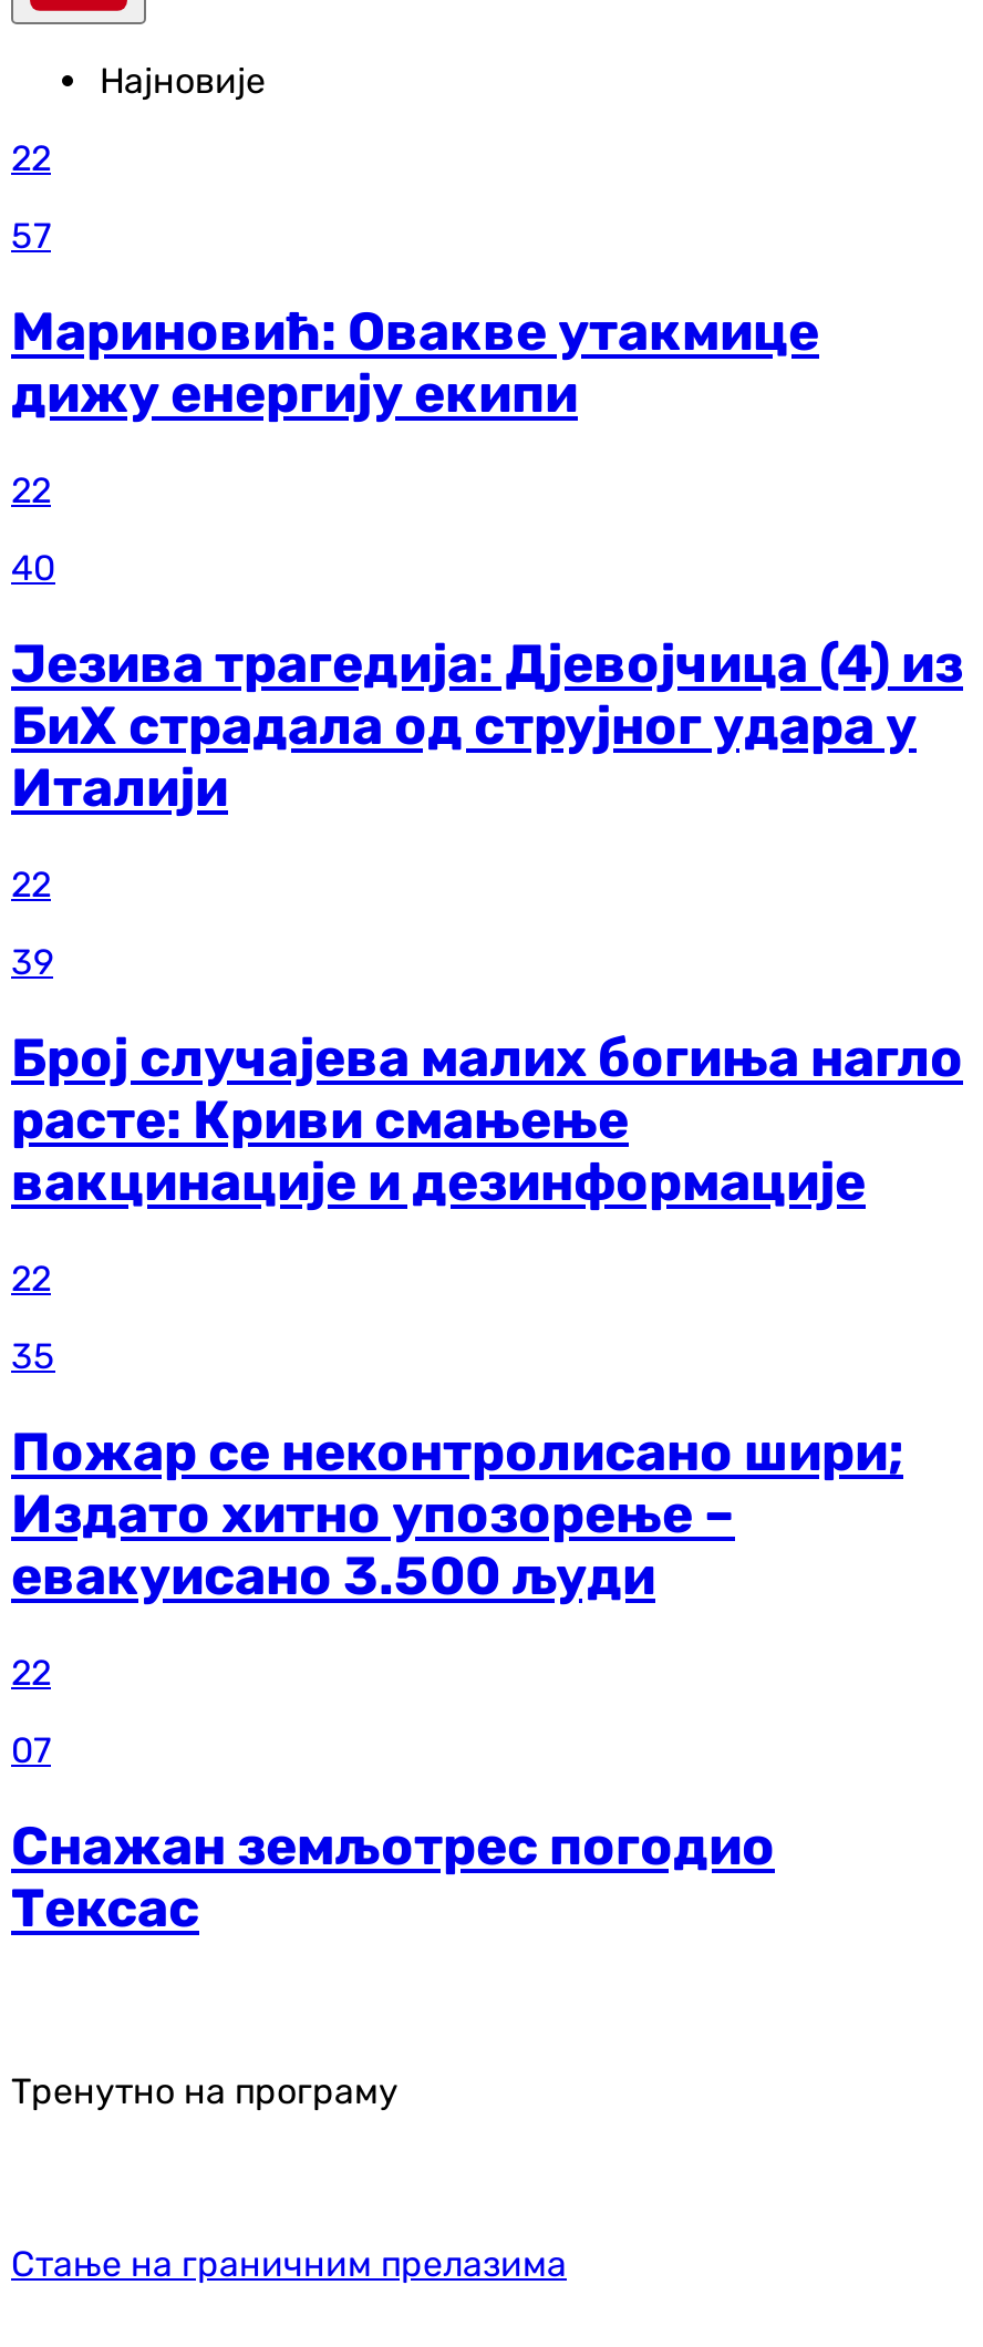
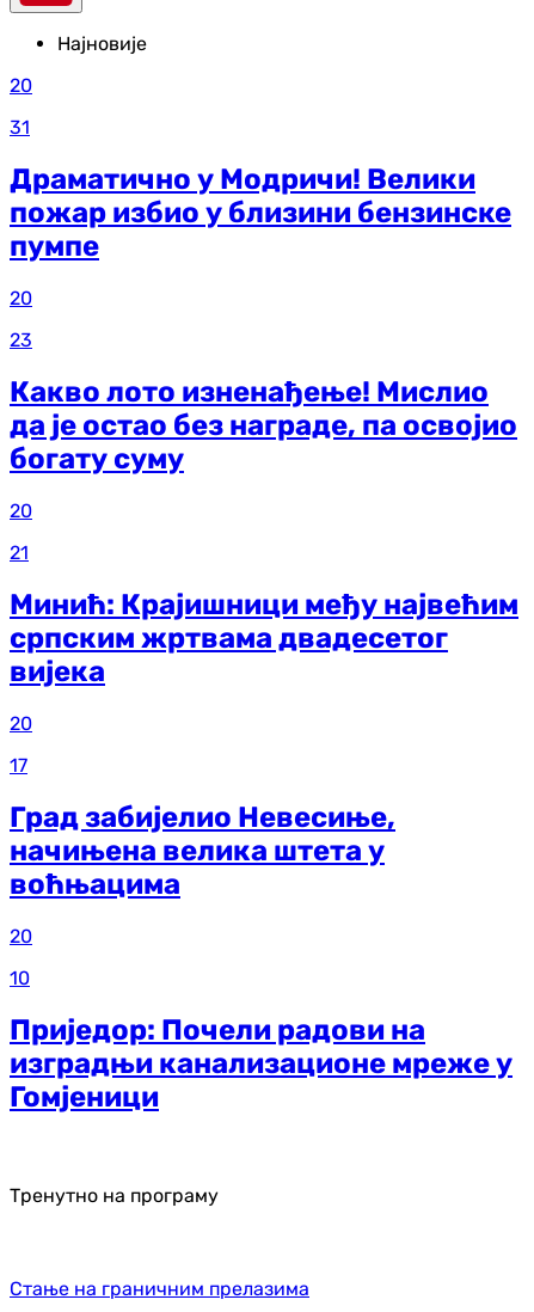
[11,138,51,180] 22 -> [10,74,32,97] 20
[11,215,51,258] 57 -> [10,116,30,139] 31
[11,302,819,426] Мариновић: Овакве утакмице | дижу енергију екипи -> [10,163,511,263] Драматично у Модричи! Велики | пожар избио у близини бензинске | пумпе
[11,470,51,512] 22 -> [10,287,32,310] 20
[11,547,55,589] 40 -> [10,329,32,352] 23
[11,633,963,819] Језива трагедија: Дјевојчица (4) из | БиХ страдала од струјног удара у | Италији -> [10,375,517,476] Какво лото изненађење! Мислио | да је остао без награде, па освојио | богату суму
[11,864,51,906] 22 -> [10,499,32,522] 20
[11,941,53,983] 39 -> [10,541,29,564] 21
[11,1027,963,1213] Број случајева малих богиња нагло | расте: Криви смањење | вакцинације и дезинформације -> [10,588,518,688] Минић: Крајишници међу највећим | српским жртвама двадесетог | вијека
[11,1257,51,1299] 22 -> [10,712,32,735] 20
[11,1335,55,1377] 35 -> [10,754,27,776] 17
[11,1421,903,1607] Пожар се неконтролисано шири; | Издато хитно упозорење – | евакуисано 3.500 људи -> [10,800,395,901] Град забијелио Невесиње, | начињена велика штета у | воћњацима
[11,1651,51,1693] 22 -> [10,924,32,947] 20
[11,1728,51,1770] 07 -> [10,966,30,989] 10
[11,1814,775,1938] Снажан земљотрес погодио | Тексас -> [10,1013,512,1113] Приједор: Почели радови на | изградњи канализационе мреже у | Гомјеници

